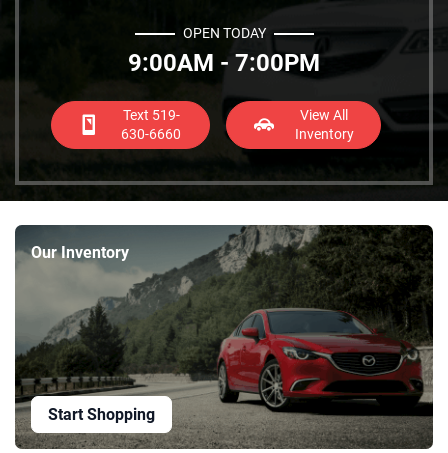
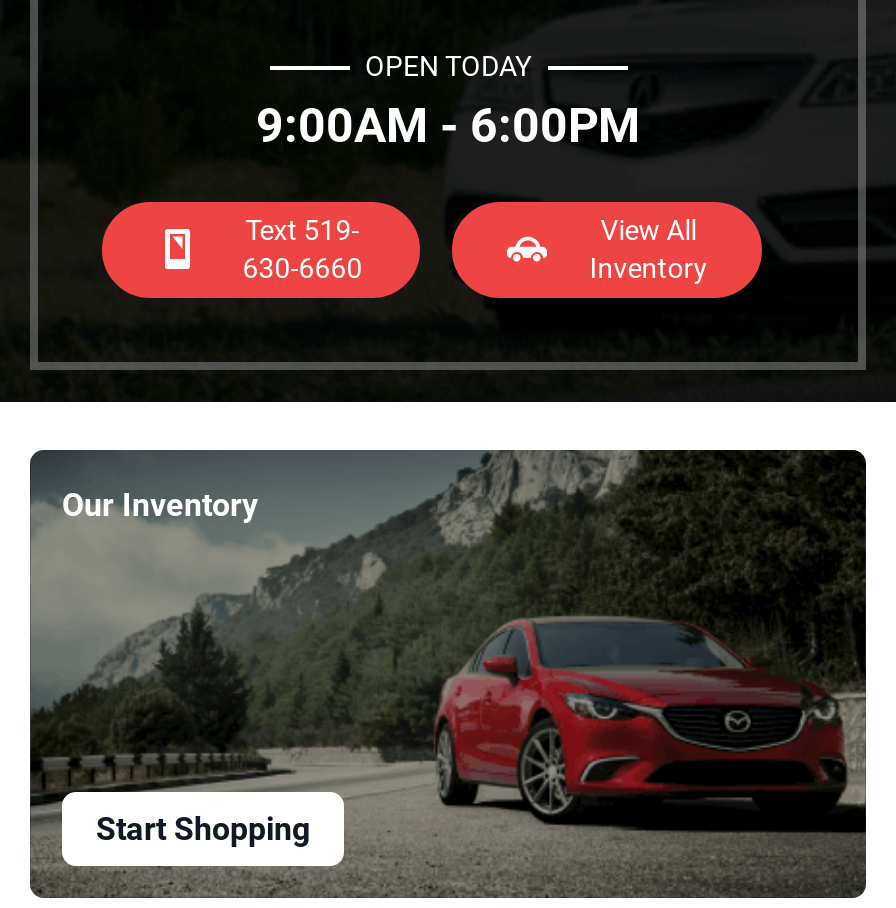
[128,49,320,77] 9:00AM - 7:00PM -> [256,98,640,154] 9:00AM - 6:00PM

